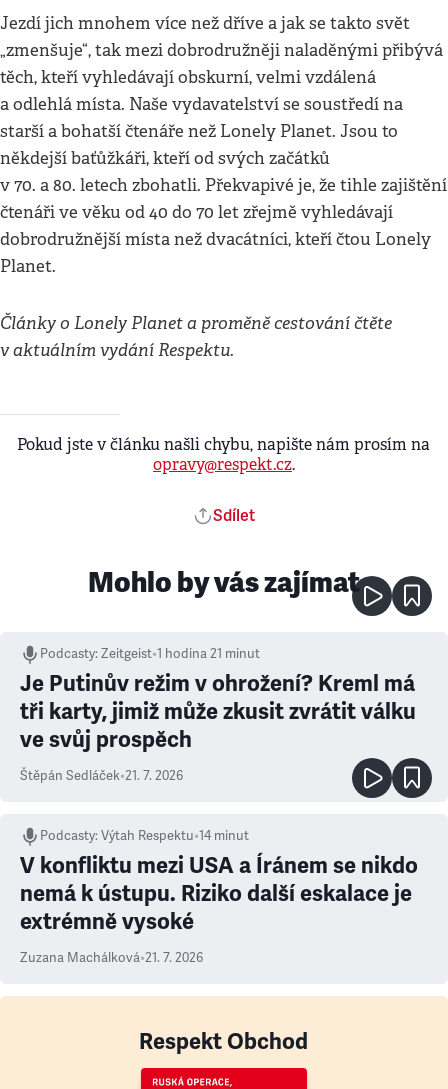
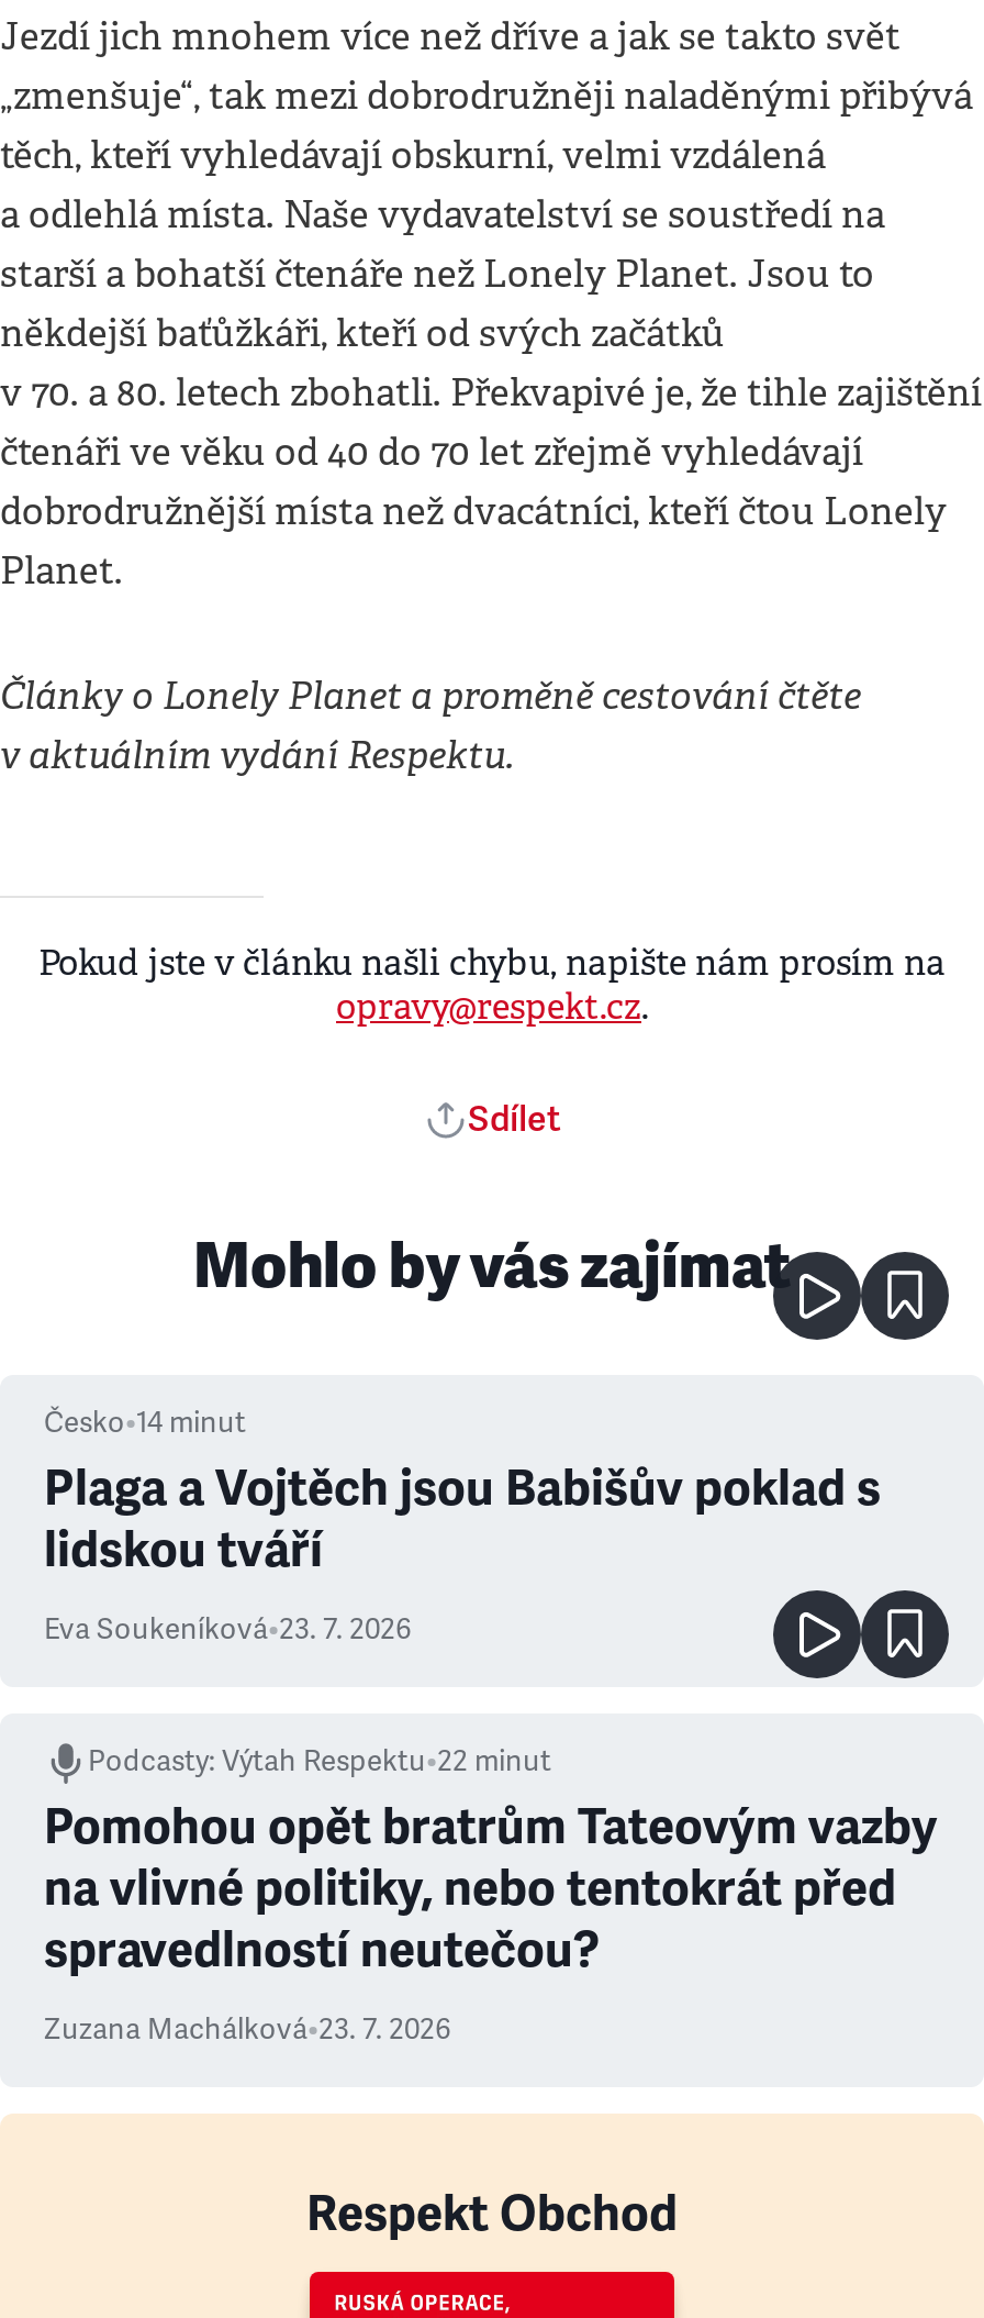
[20,646,416,753] Podcasty: Zeitgeist•1 hodina 21 minut | Je Putinův režim v ohrožení? Kreml má | tři karty, jimiž může zkusit zvrátit válku | ve svůj prospěch -> [44,1406,881,1579] Česko•14 minut | Plaga a Vojtěch jsou Babišův poklad s | lidskou tváří
[20,768,183,784] Štěpán Sedláček•21. 7. 2026 -> [44,1612,411,1648] Eva Soukeníková•23. 7. 2026
[20,828,418,935] Podcasty: Výtah Respektu•14 minut | V konfliktu mezi USA a Íránem se nikdo | nemá k ústupu. Riziko další eskalace je | extrémně vysoké -> [44,1744,938,1979] Podcasty: Výtah Respektu•22 minut | Pomohou opět bratrům Tateovým vazby | na vlivné politiky, nebo tentokrát před | spravedlností neutečou?
[20,950,203,966] Zuzana Machálková•21. 7. 2026 -> [44,2012,450,2048] Zuzana Machálková•23. 7. 2026

